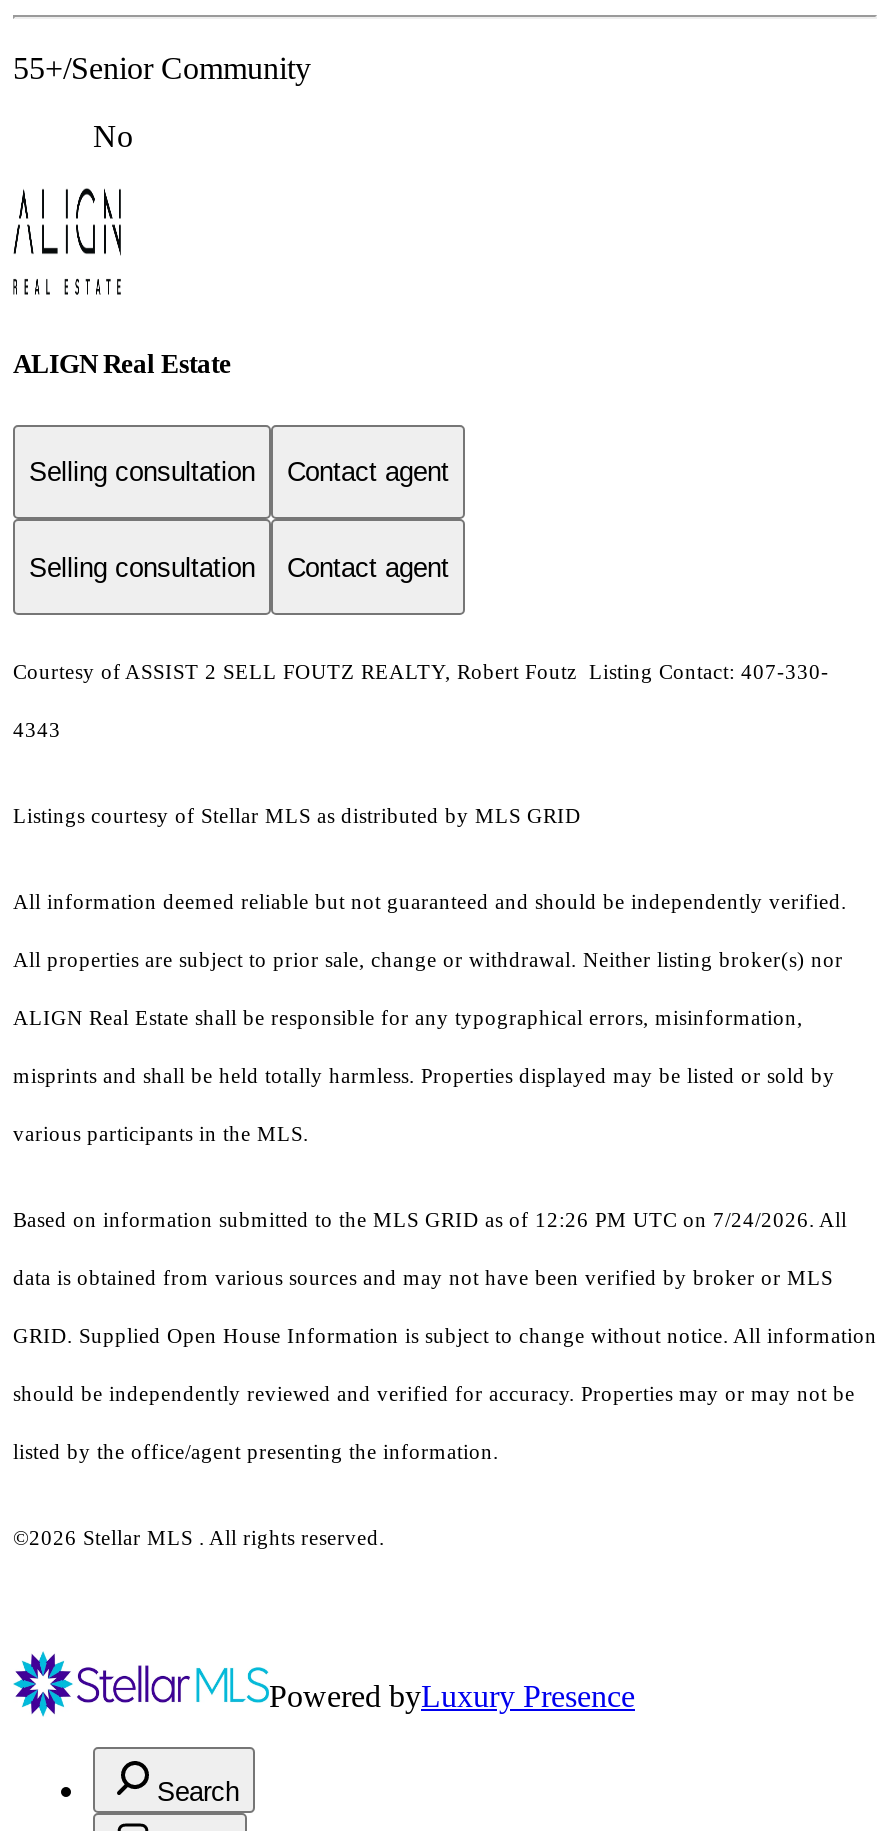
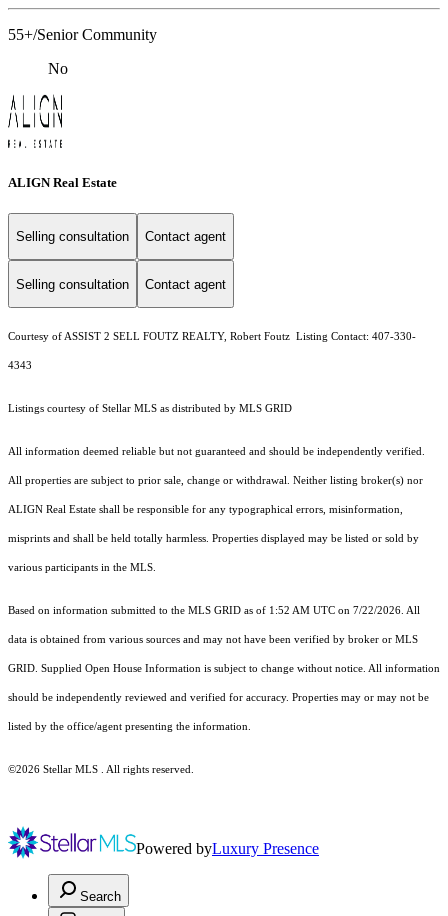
[13,1209,847,1231] Based on information submitted to the MLS GRID as of 12:26 PM UTC on 7/24/2026. All -> [8,605,420,616] Based on information submitted to the MLS GRID as of 1:52 AM UTC on 7/22/2026. All

